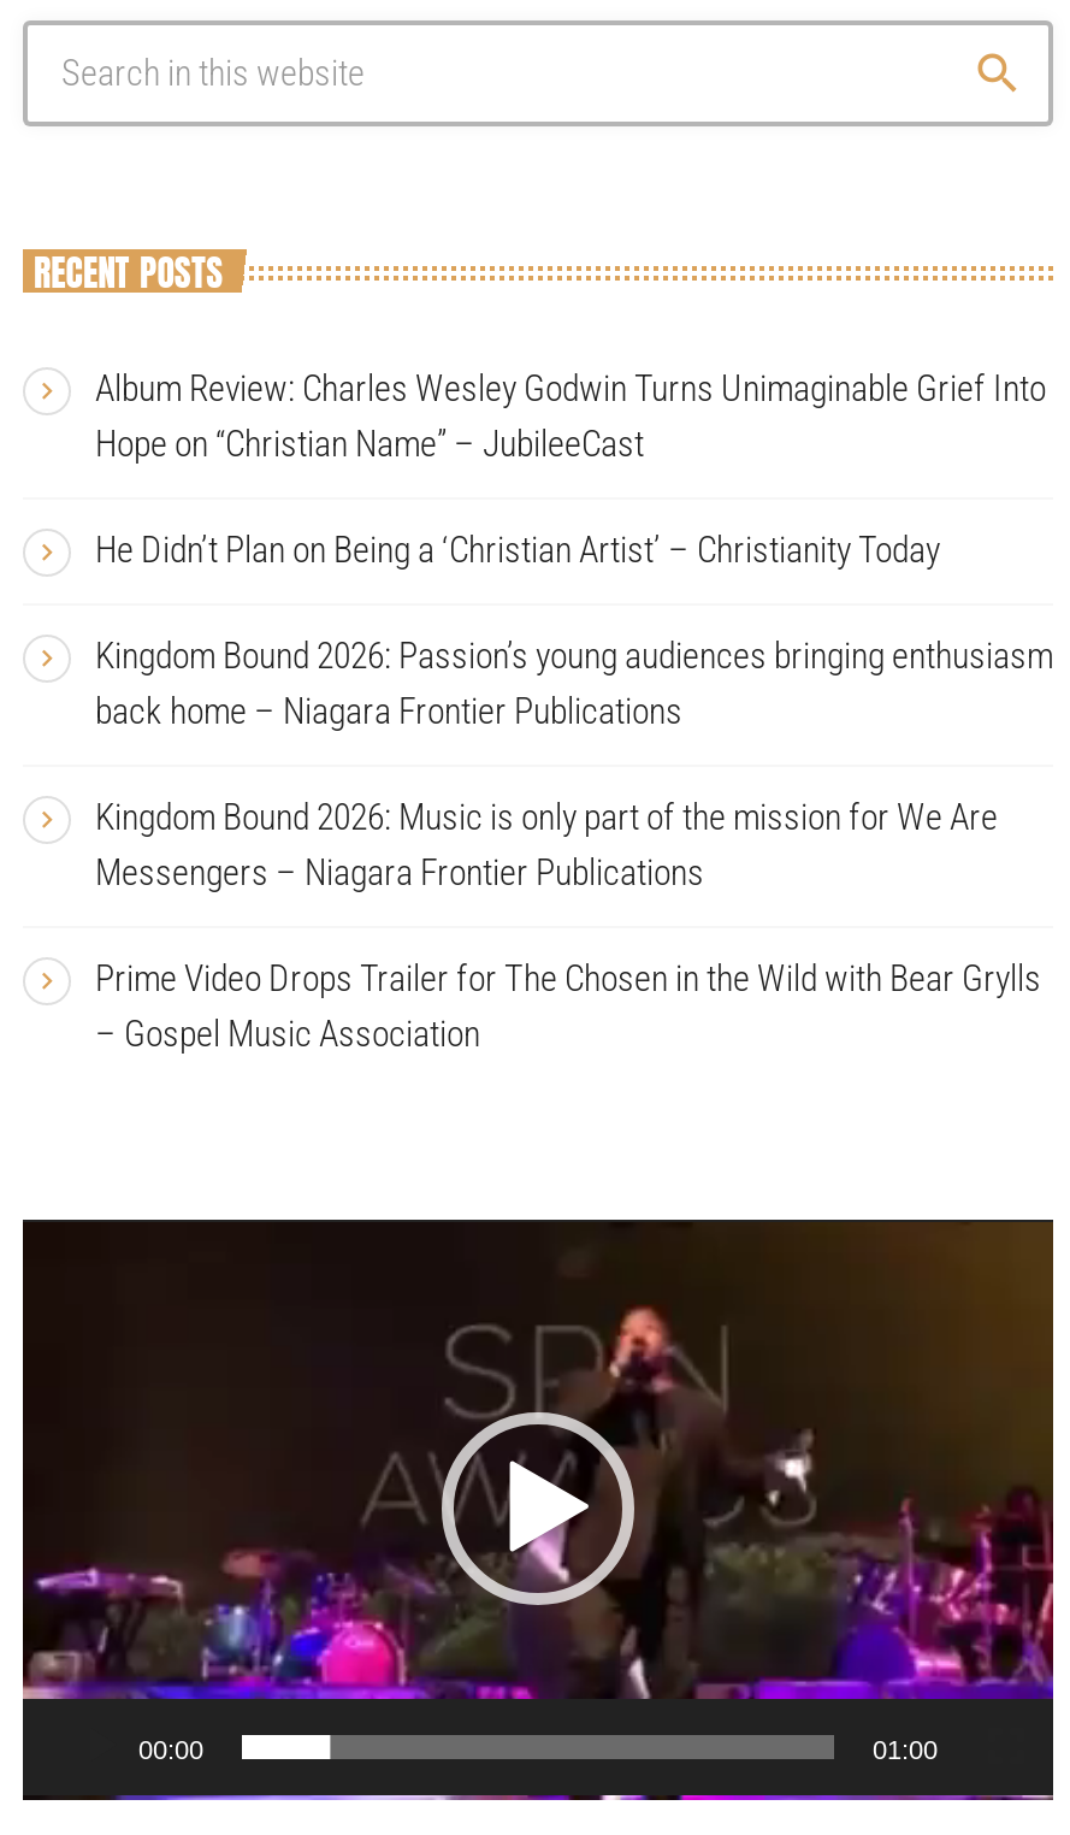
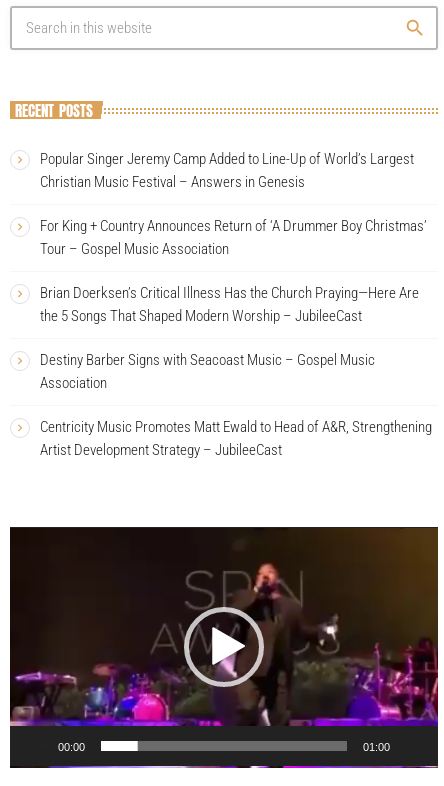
[95,367,1046,466] Album Review: Charles Wesley Godwin Turns Unimaginable Grief Into | Hope on “Christian Name” – JubileeCast -> [40,150,414,191] Popular Singer Jeremy Camp Added to Line-Up of World’s Largest | Christian Music Festival – Answers in Genesis
[95,528,940,572] He Didn’t Plan on Being a ‘Christian Artist’ – Christianity Today -> [40,217,427,258] For King + Country Announces Return of ‘A Drummer Boy Christmas’ | Tour – Gospel Music Association
[95,634,1053,733] Kingdom Bound 2026: Passion’s young audiences bringing enthusiasm | back home – Niagara Frontier Publications -> [40,284,419,325] Brian Doerksen’s Critical Illness Has the Church Praying—Here Are | the 5 Songs That Shaped Modern Worship – JubileeCast
[95,796,998,894] Kingdom Bound 2026: Music is only part of the mission for We Are | Messengers – Niagara Frontier Publications -> [40,351,375,392] Destiny Barber Signs with Seacoast Music – Gospel Music | Association
[95,957,1041,1056] Prime Video Drops Trailer for The Chosen in the Wild with Bear Grylls | – Gospel Music Association -> [40,418,432,459] Centricity Music Promotes Matt Ewald to Head of A&R, Strengthening | Artist Development Strategy – JubileeCast

